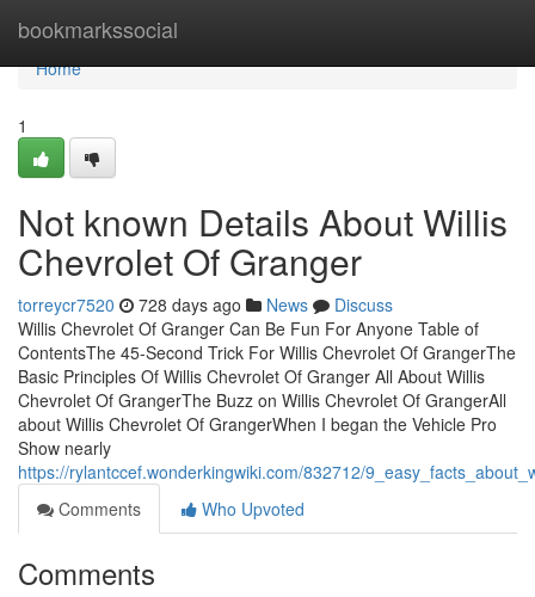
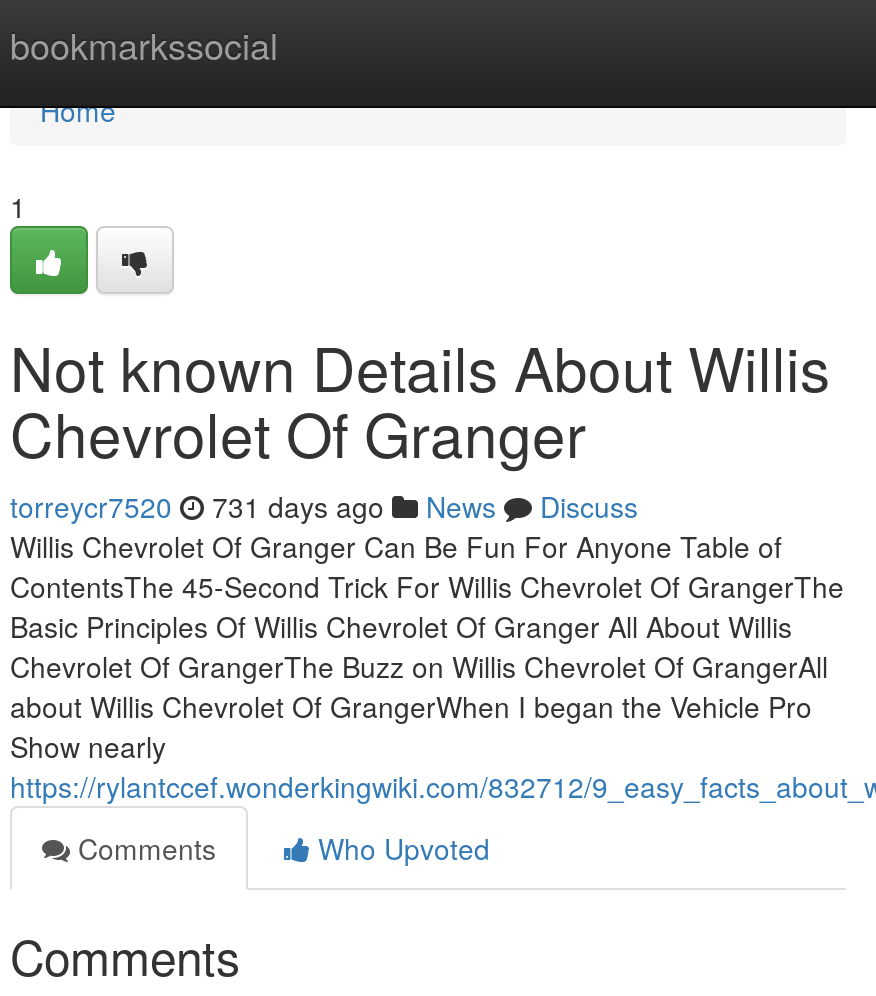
[18,293,393,316] torreycr7520 728 days ago News Discuss -> [10,486,638,526] torreycr7520 731 days ago News Discuss

